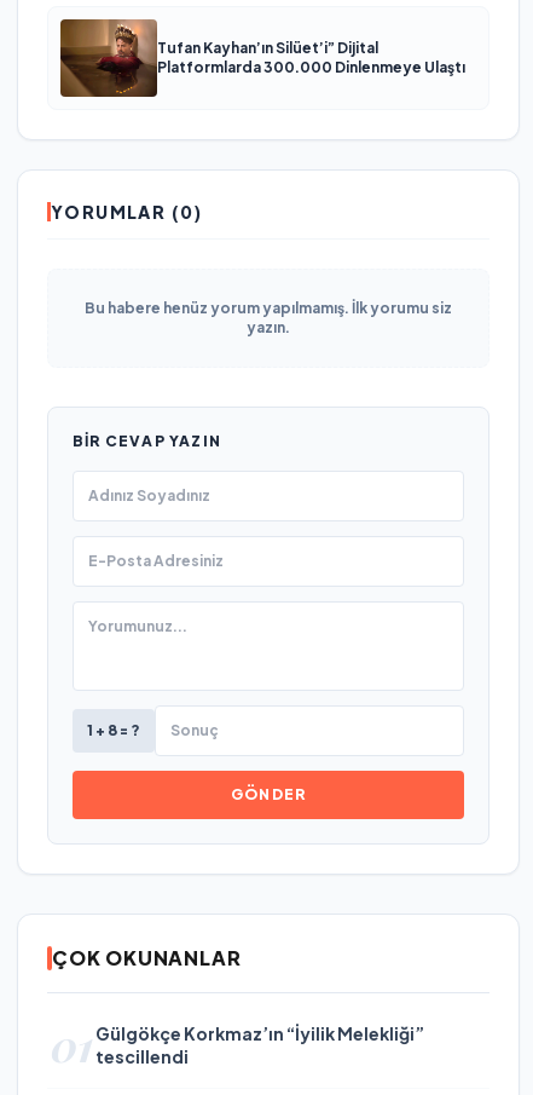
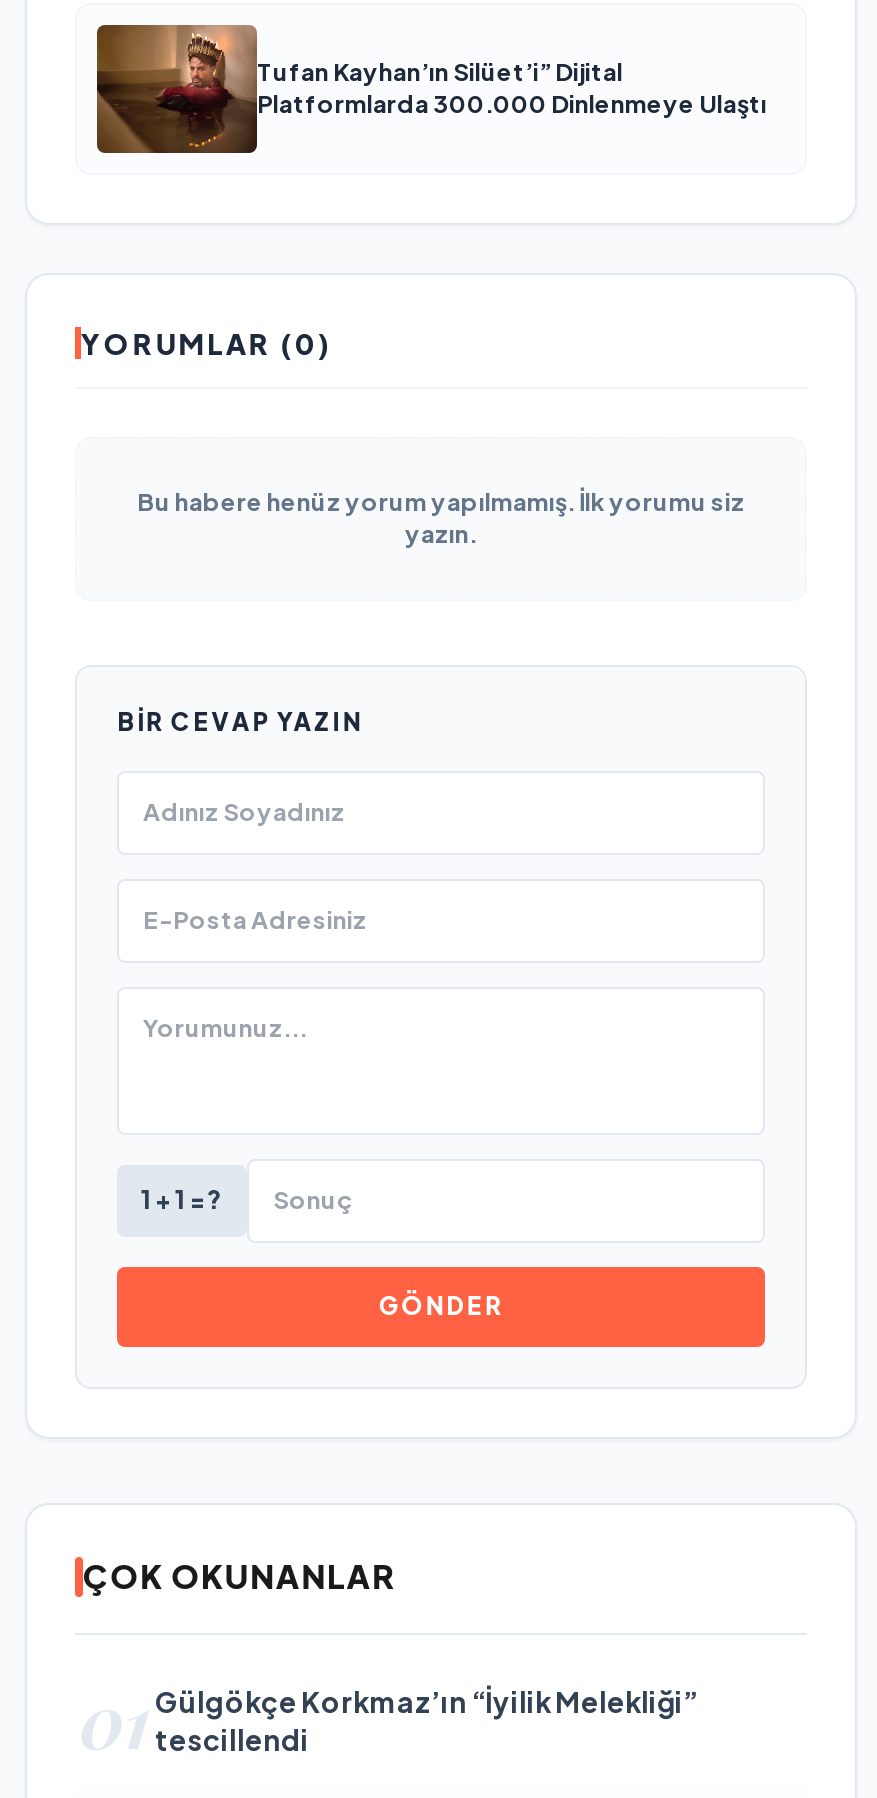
[87,721,140,739] 1 + 8 = ? -> [141,1185,223,1215] 1 + 1 = ?

